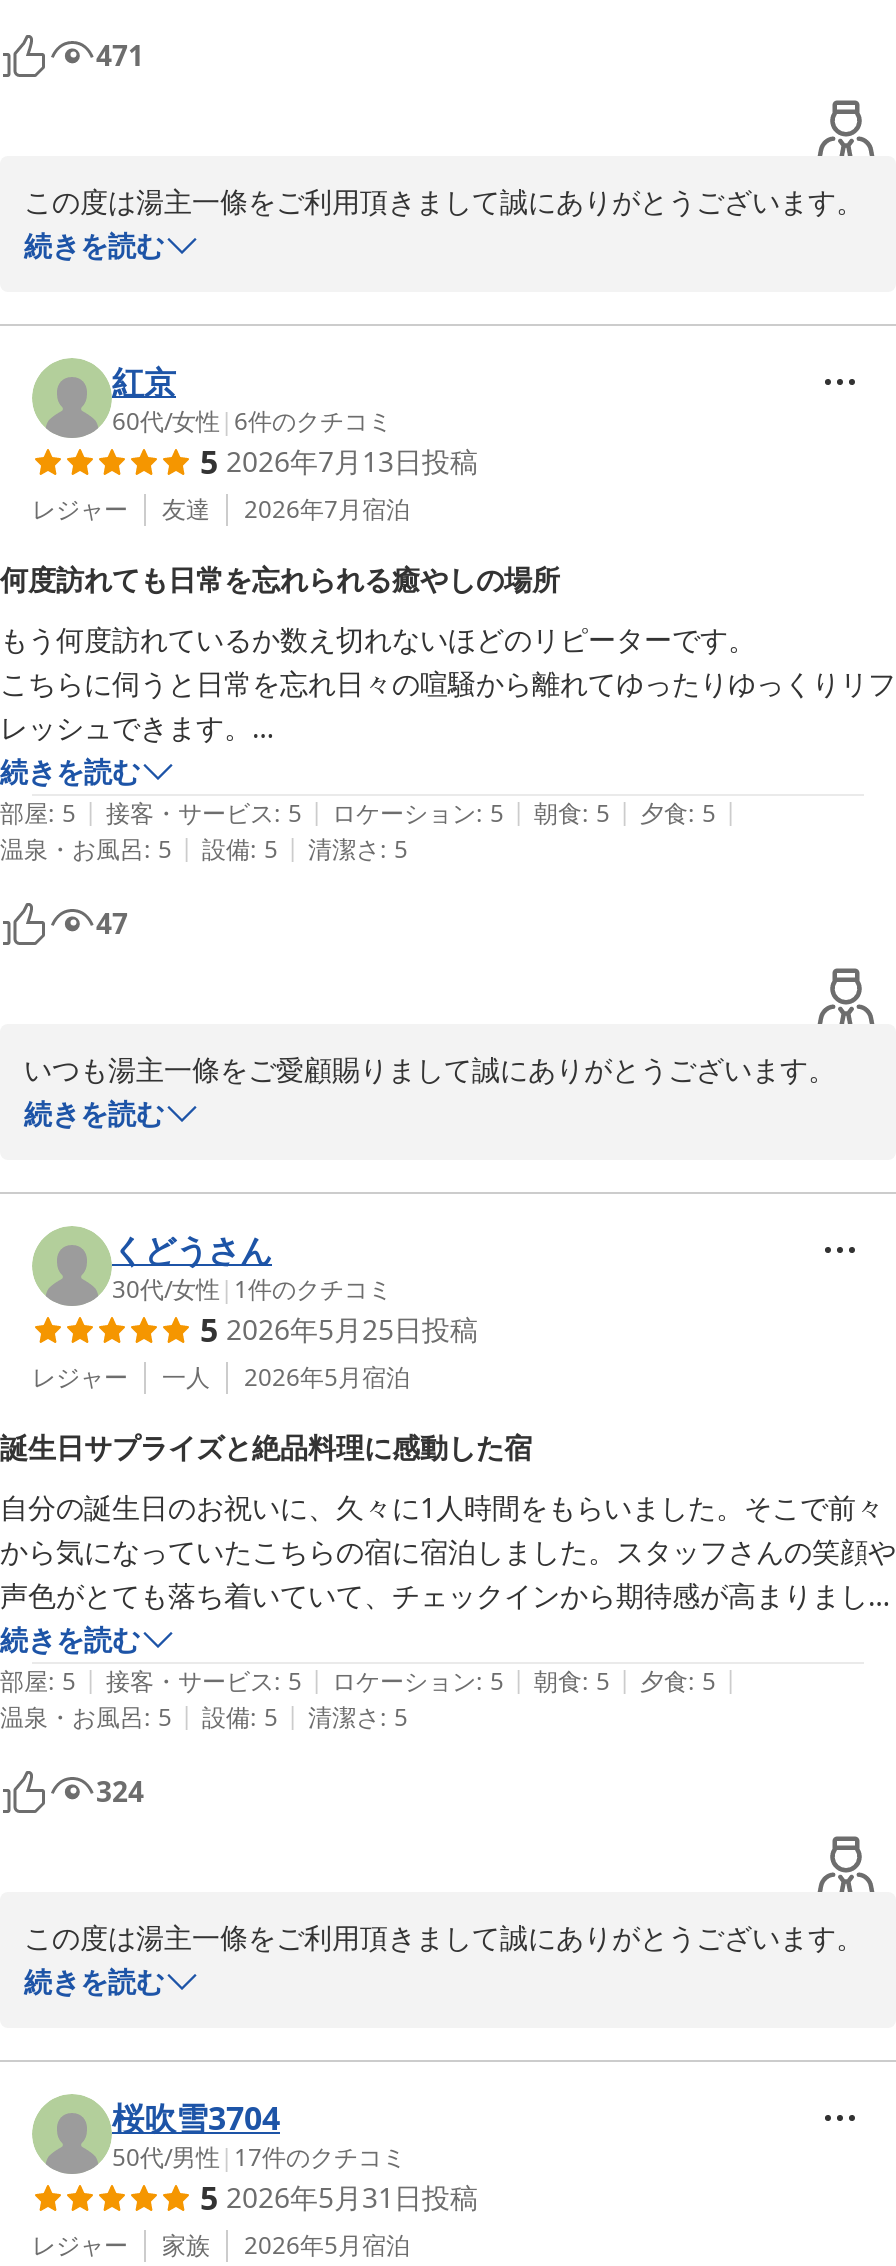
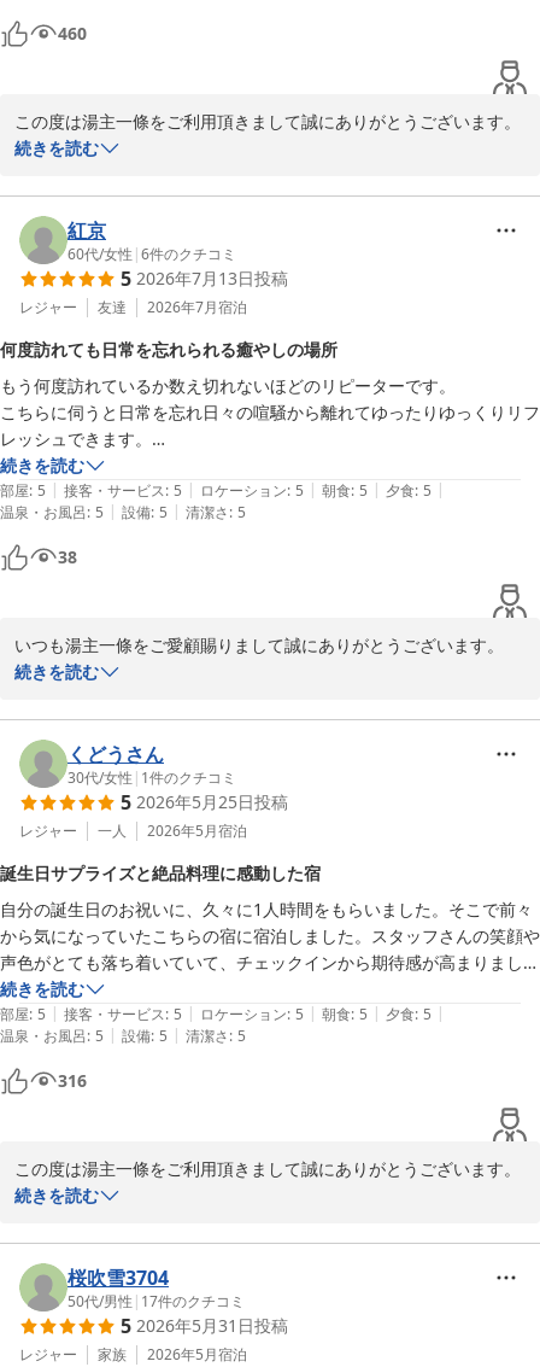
[96,36,144,74] 471 -> [58,22,87,45] 460
[96,904,128,942] 47 -> [58,545,77,568] 38
[96,1772,144,1810] 324 -> [58,1069,87,1092] 316

